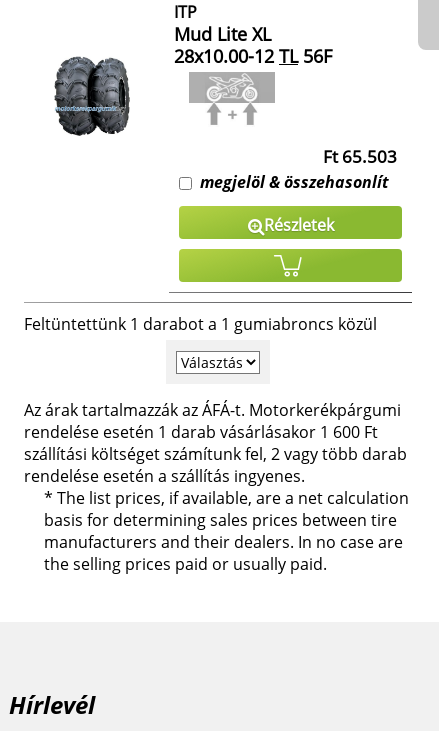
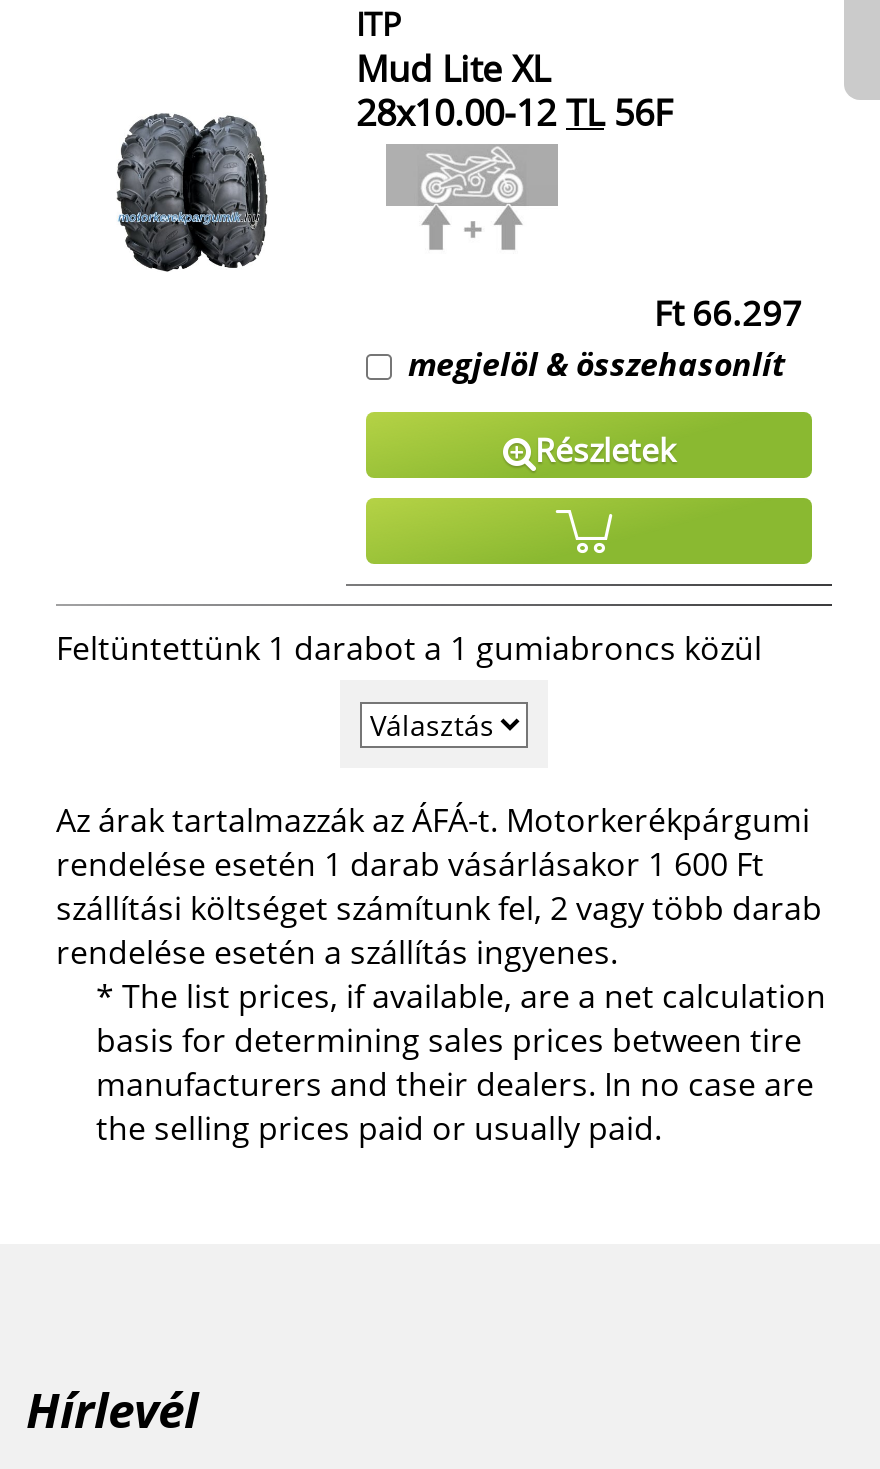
[323,145,397,168] Ft 65.503 -> [654,290,802,336] Ft 66.297

